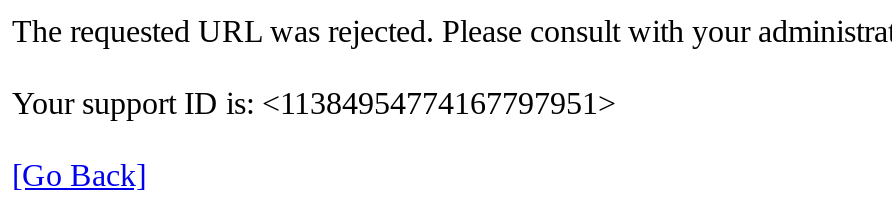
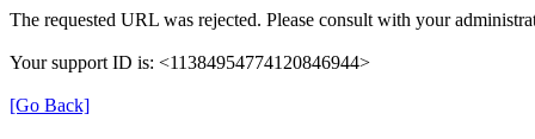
[12,86,616,120] Your support ID is: <11384954774167797951> -> [10,52,370,72] Your support ID is: <11384954774120846944>

